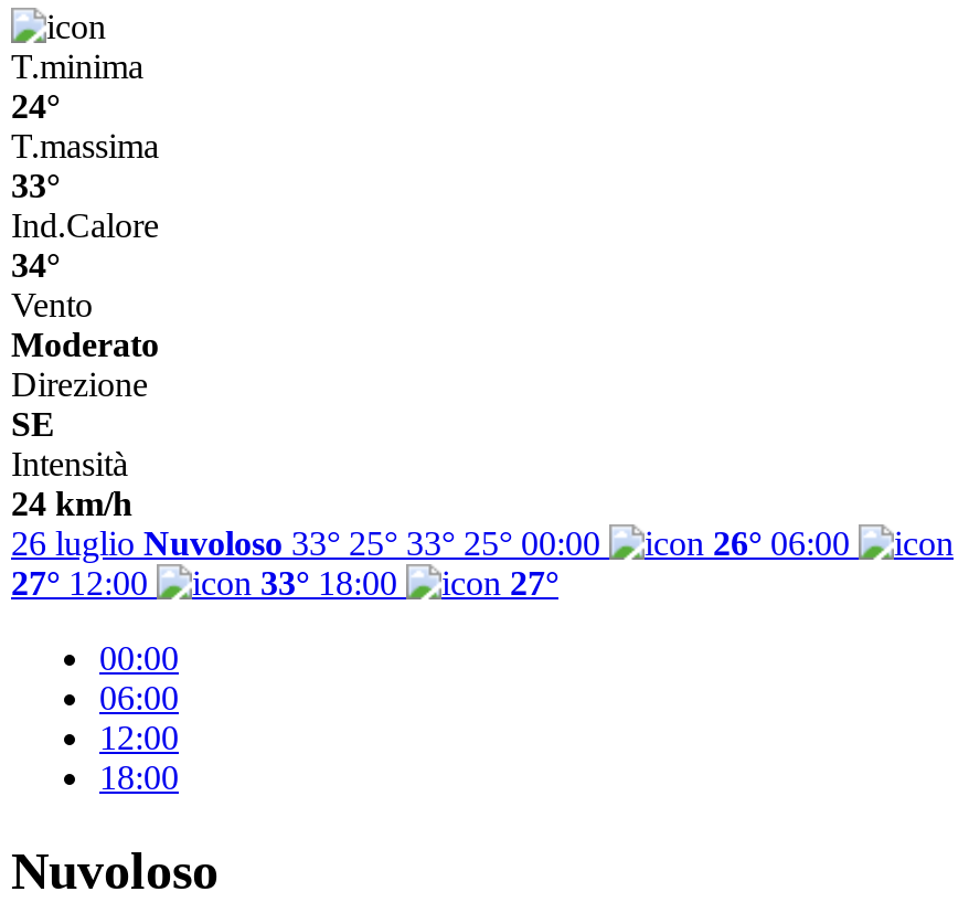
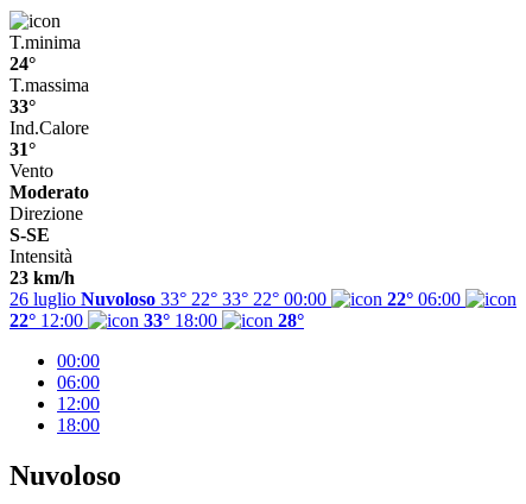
[11,247,60,284] 34° -> [9,139,36,160] 31°
[11,406,55,443] SE -> [9,225,50,245] S-SE
[11,485,132,523] 24 km/h -> [9,268,75,288] 23 km/h
[11,525,609,562] 26 luglio Nuvoloso 33° 25° 33° 25° 00:00 -> [9,289,331,309] 26 luglio Nuvoloso 33° 22° 33° 22° 00:00
[713,525,859,562] 26° 06:00 -> [387,289,465,309] 22° 06:00
[11,565,157,602] 27° 12:00 -> [9,310,88,331] 22° 12:00
[510,565,558,602] 27° -> [278,310,304,331] 28°

